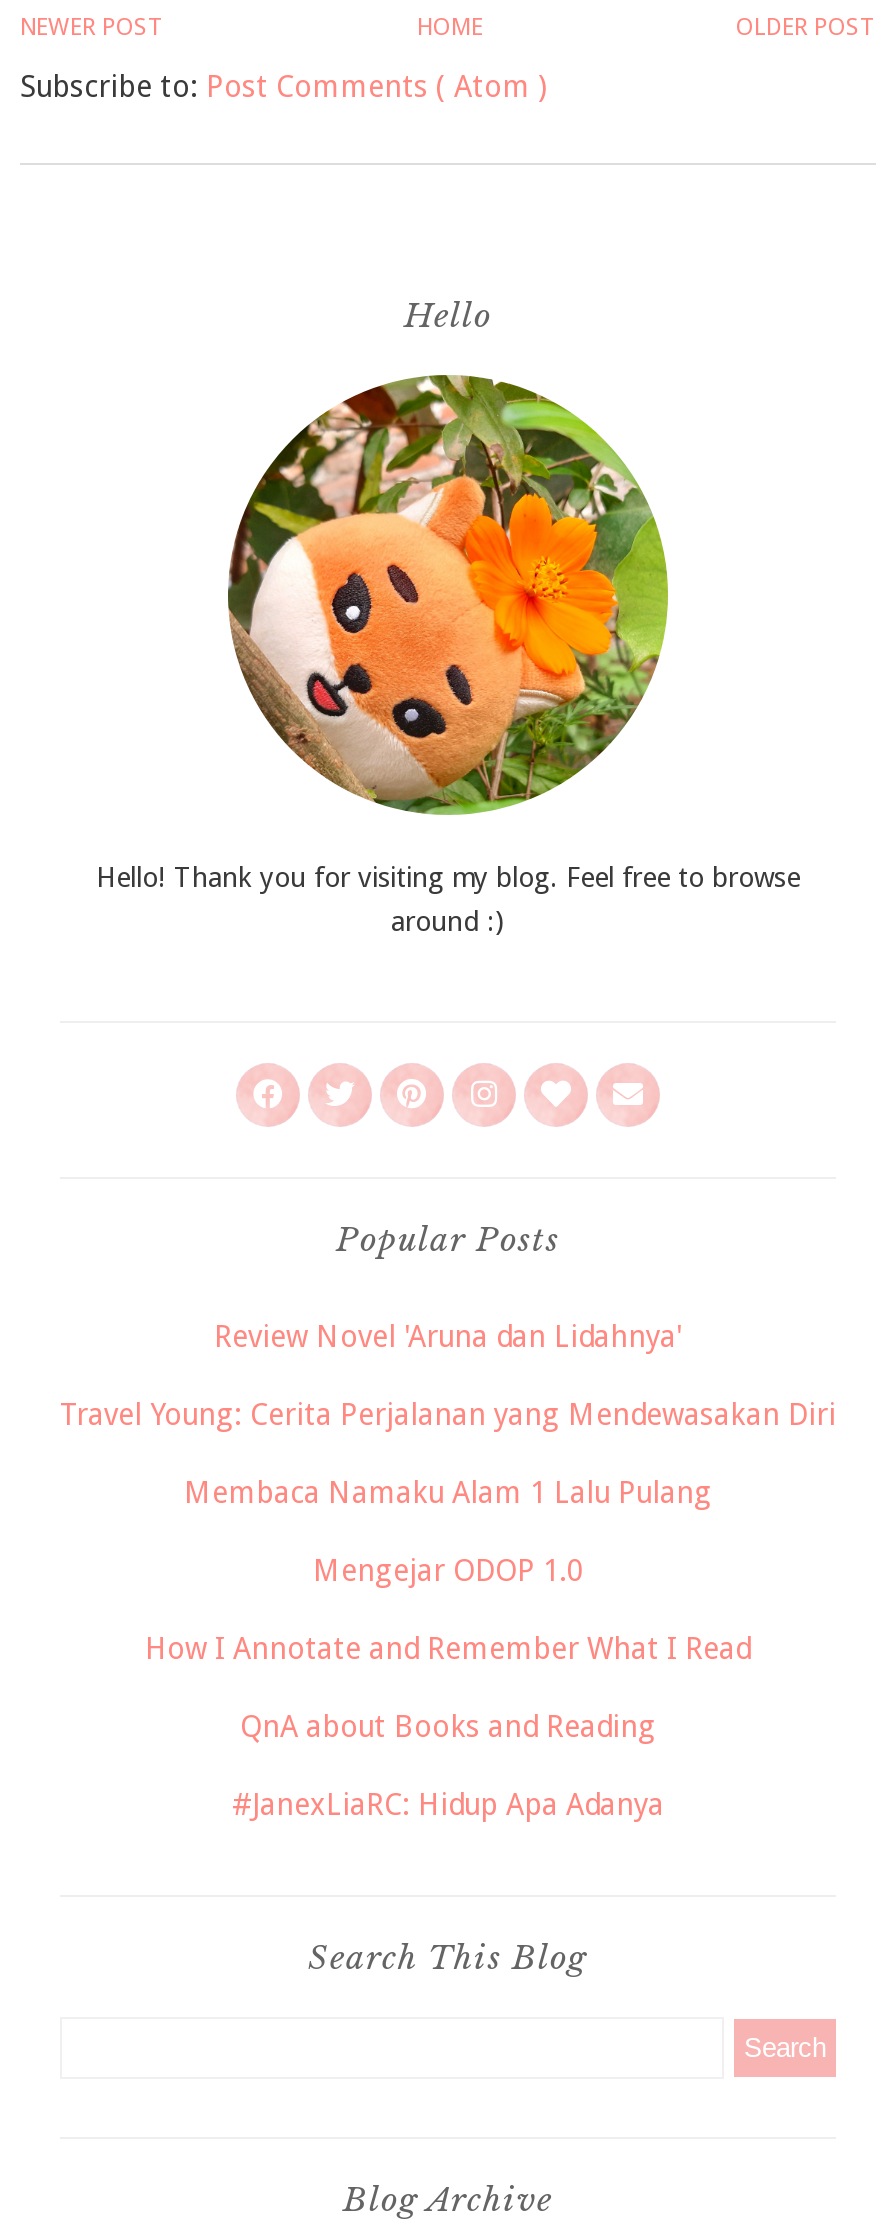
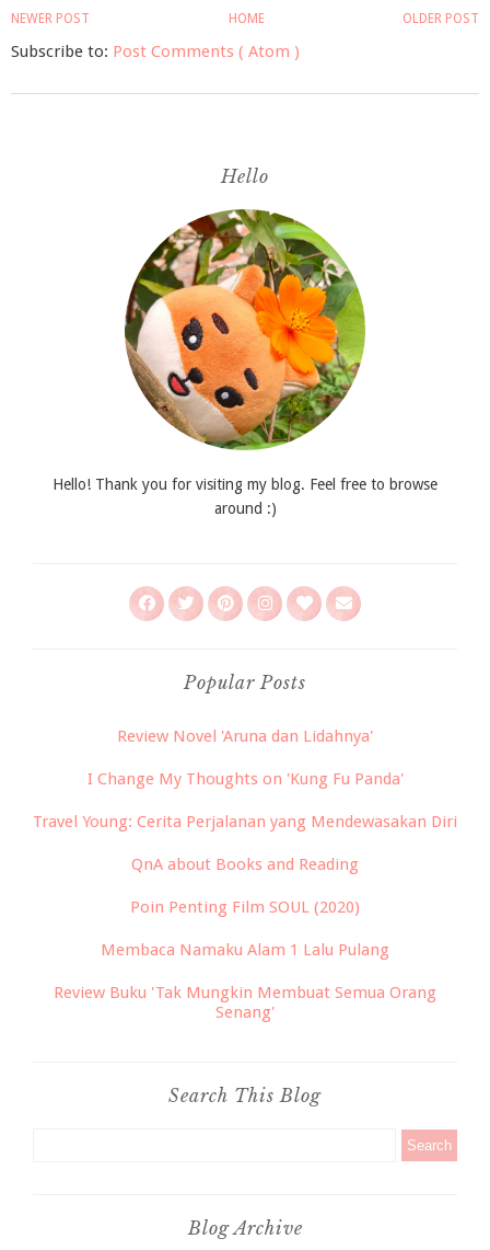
none -> [87,769,403,789] I Change My Thoughts on 'Kung Fu Panda'
moved [60,1397,836,1433] -> [33,812,457,832]: Travel Young: Cerita Perjalanan yang Mendewasakan Diri
moved [184,1475,712,1511] -> [101,940,389,960]: Membaca Namaku Alam 1 Lalu Pulang
[145,1553,751,1667] Mengejar ODOP 1.0 | How I Annotate and Remember What I Read -> none
moved [240,1709,656,1745] -> [131,855,359,874]: QnA about Books and Reading
[232,1787,664,1823] #JanexLiaRC: Hidup Apa Adanya -> [54,897,436,1022] Poin Penting Film SOUL (2020) | Review Buku 'Tak Mungkin Membuat Semua Orang | Senang'

